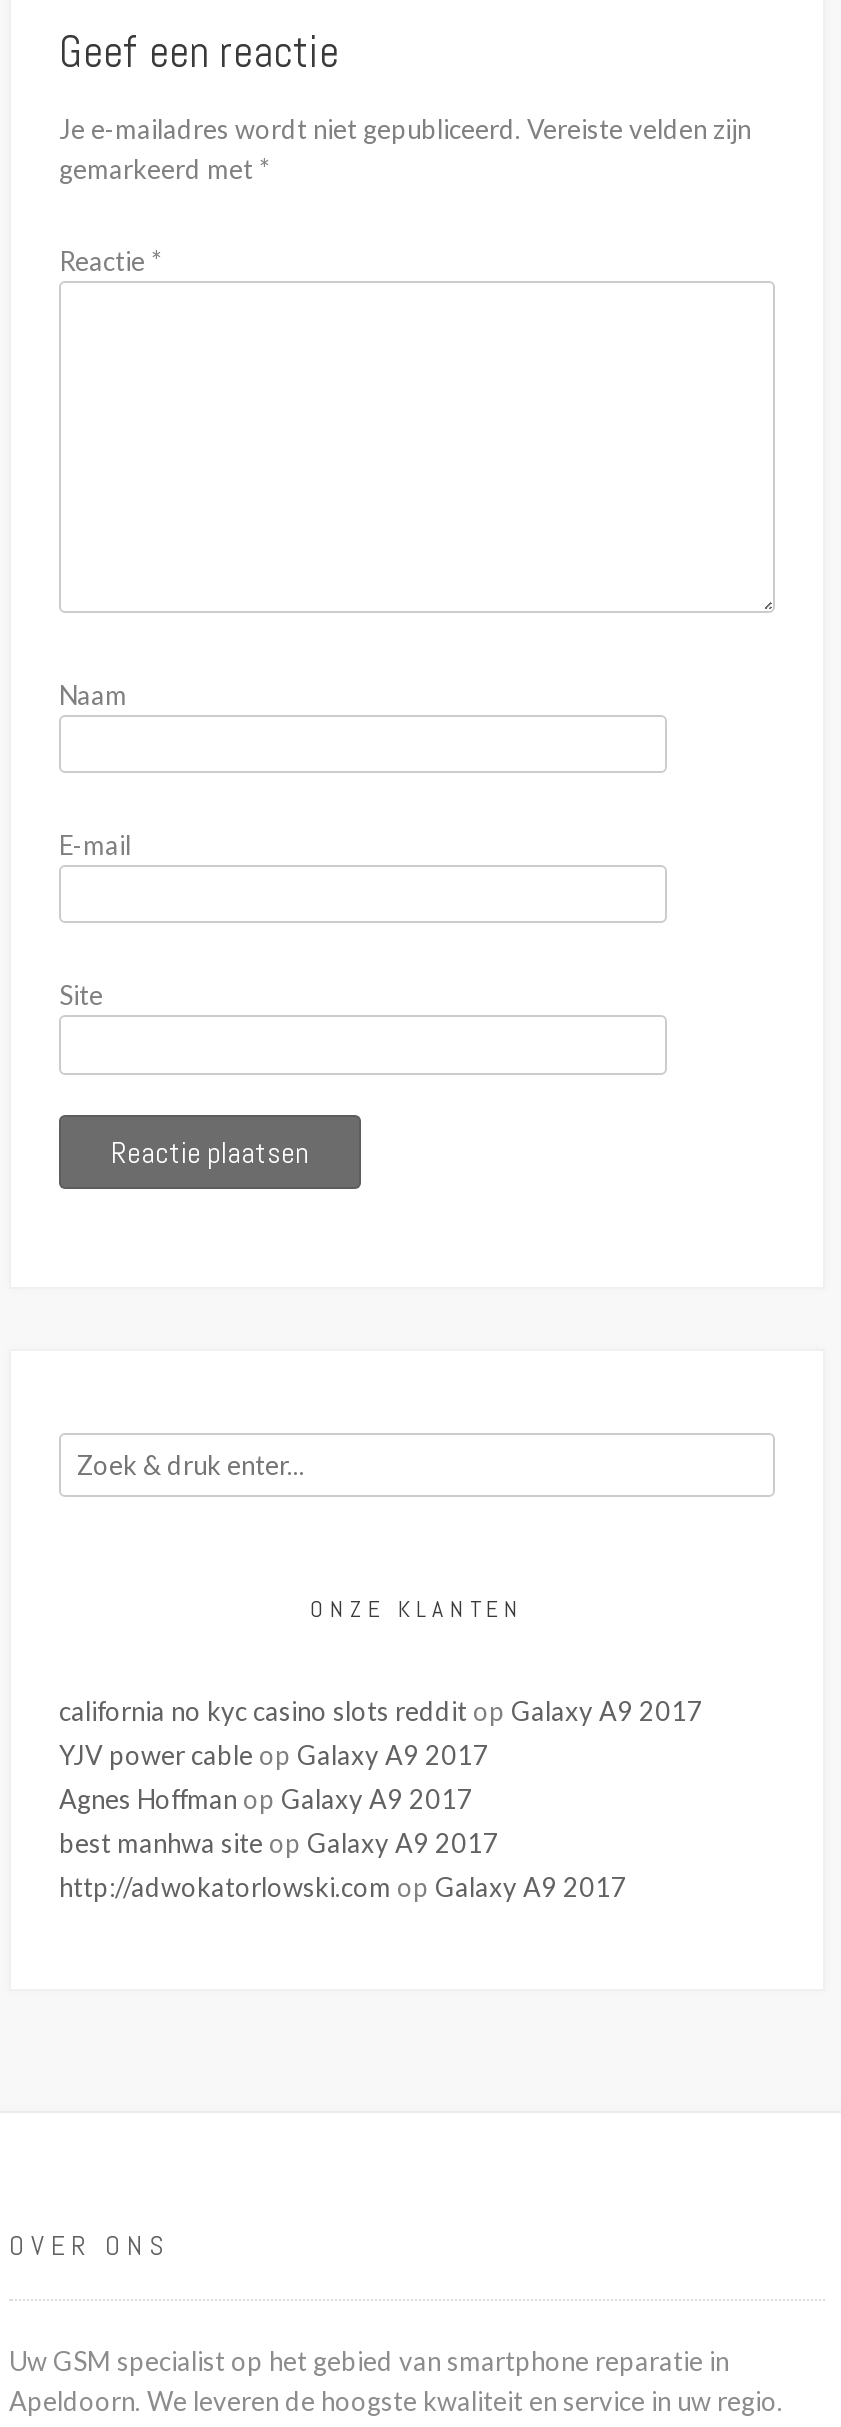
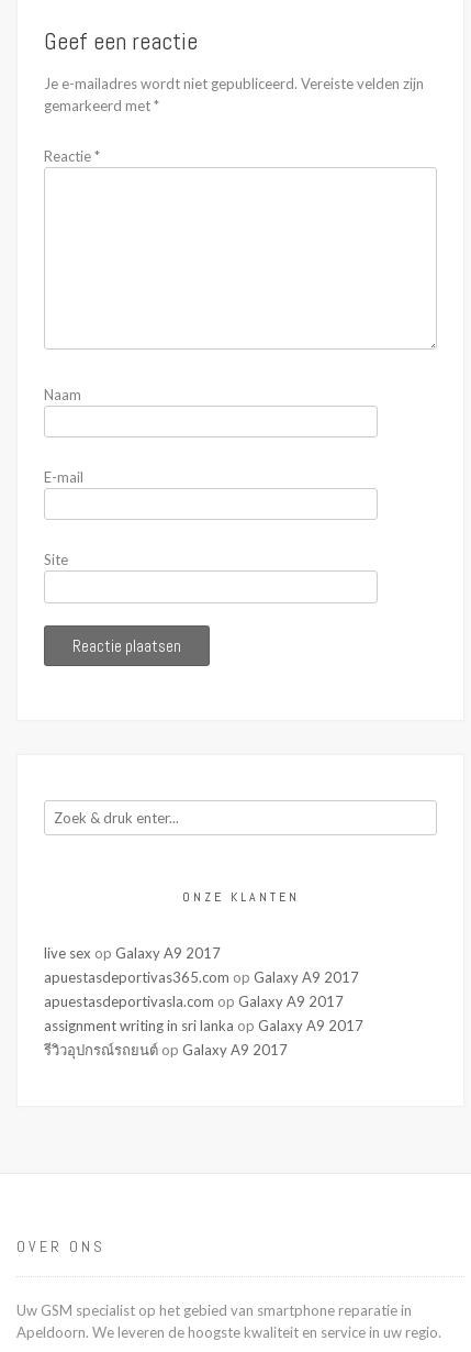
[59,1694,703,1902] california no kyc casino slots reddit op Galaxy A9 2017 | YJV power cable op Galaxy A9 2017 | Agnes Hoffman op Galaxy A9 2017 | best manhwa site op Galaxy A9 2017 | http://adwokatorlowski.com op Galaxy A9 2017 -> [44,944,363,1058] live sex op Galaxy A9 2017 | apuestasdeportivas365.com op Galaxy A9 2017 | apuestasdeportivasla.com op Galaxy A9 2017 | assignment writing in sri lanka op Galaxy A9 2017 | รีวิวอุปกรณ์รถยนต์op Galaxy A9 2017

